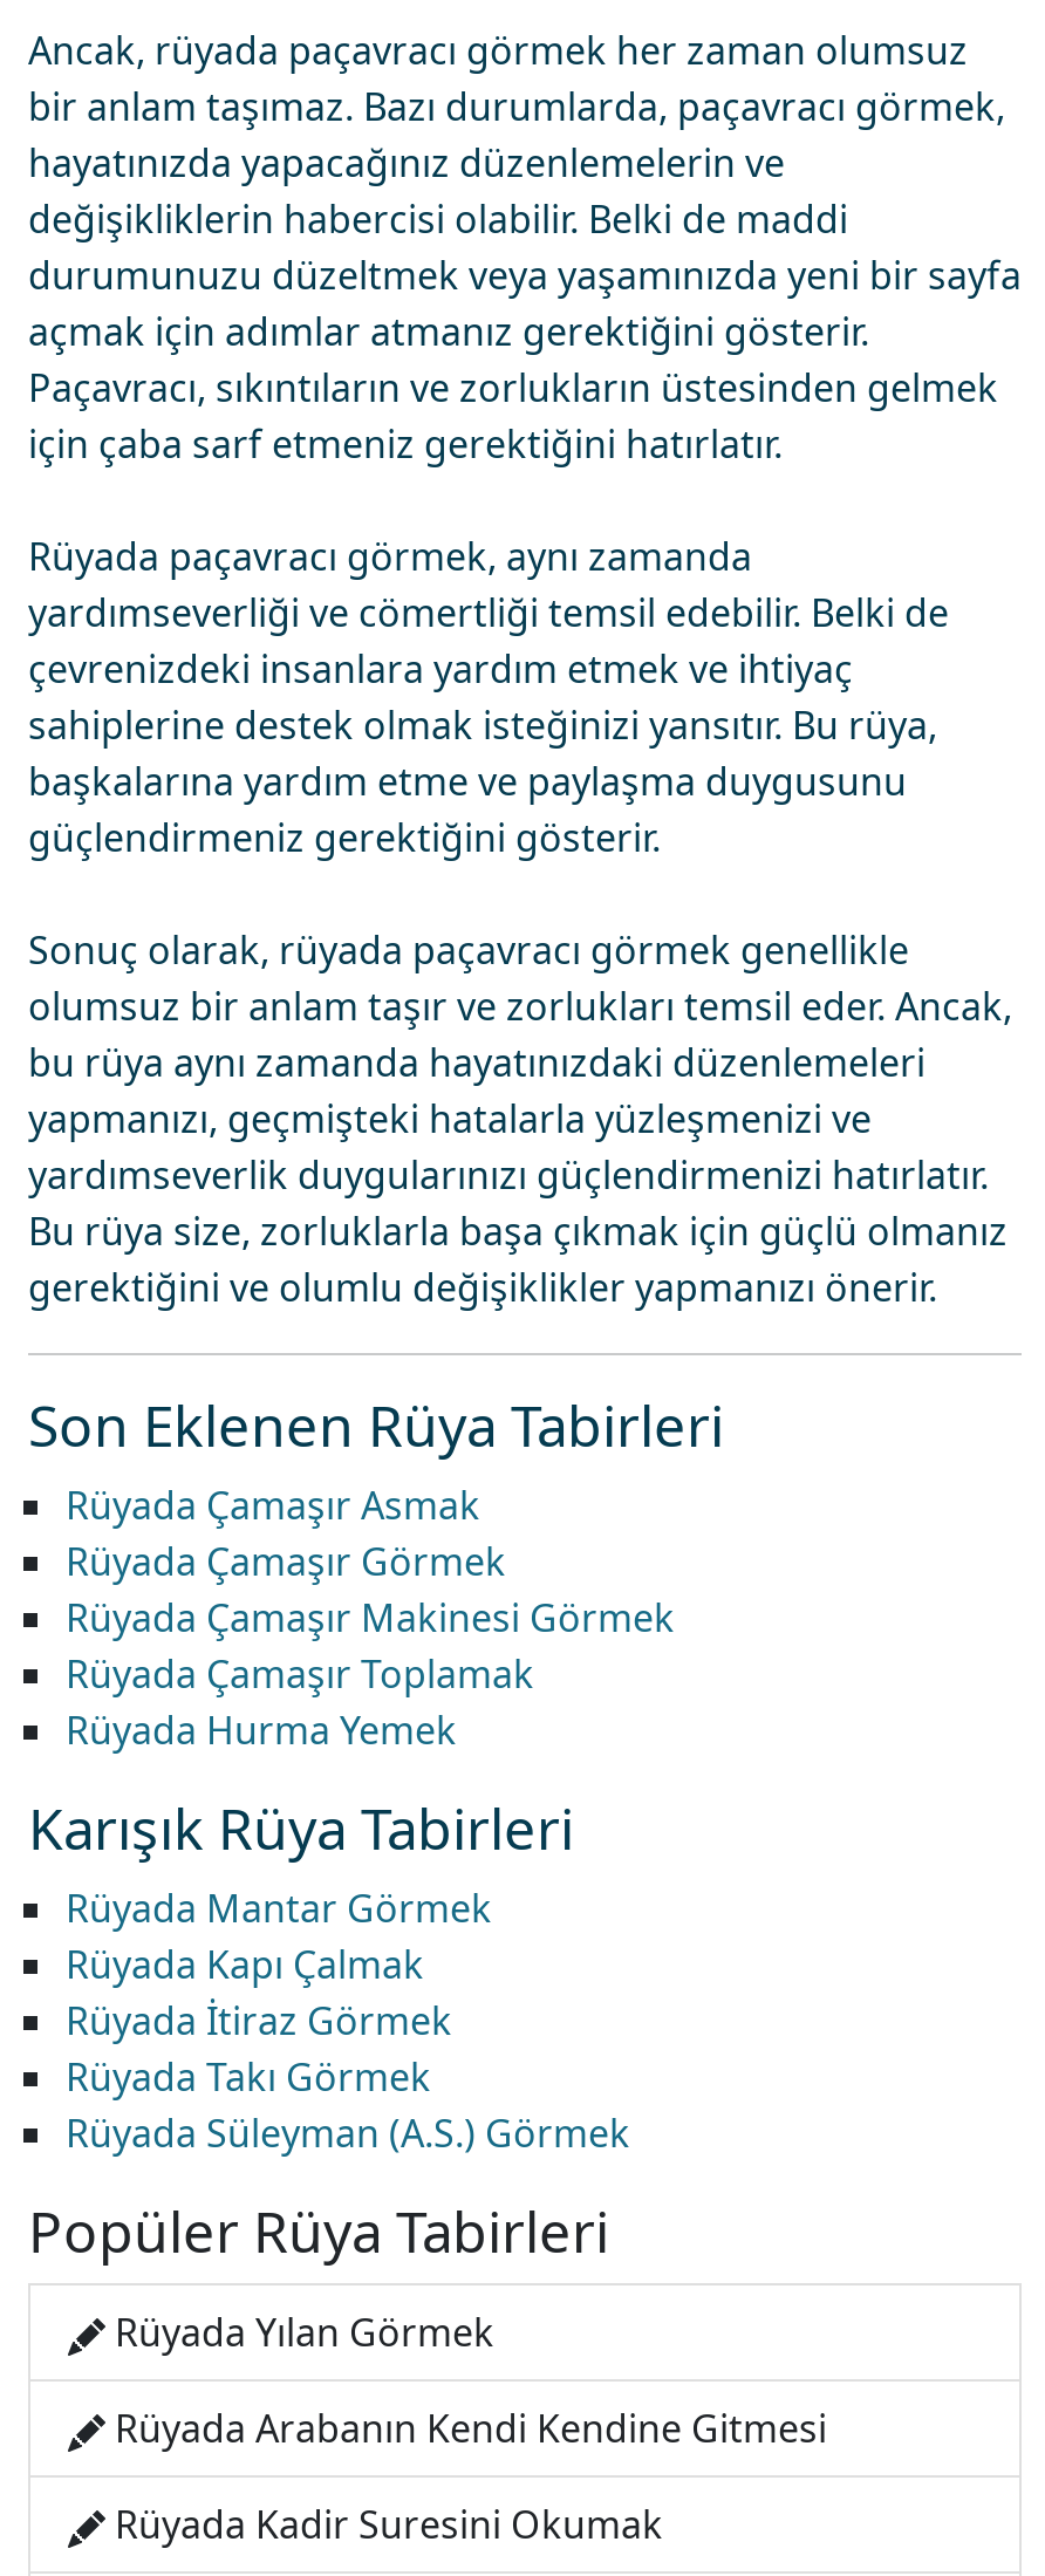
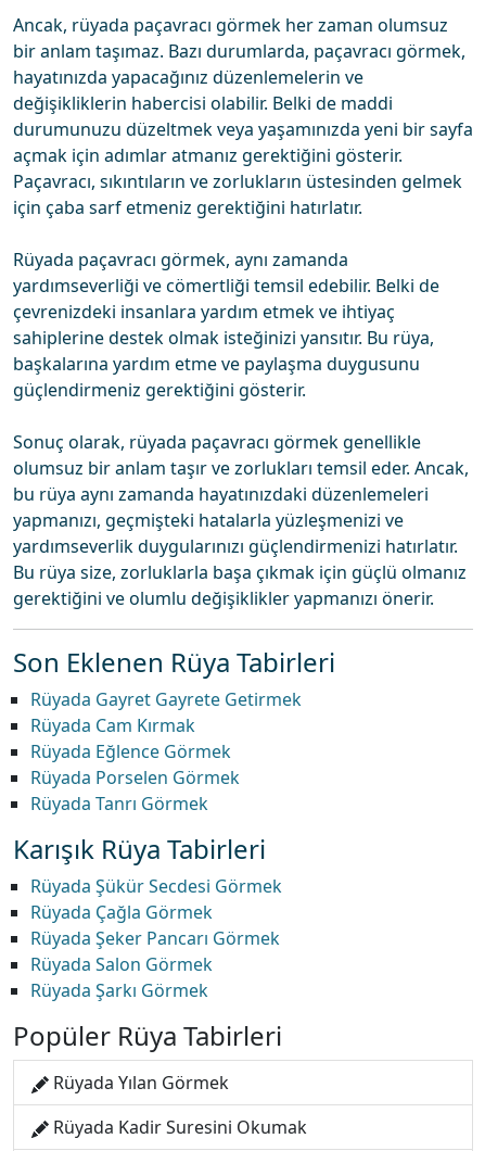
[66,1480,675,1756] Rüyada Çamaşır Asmak | Rüyada Çamaşır Görmek | Rüyada Çamaşır Makinesi Görmek | Rüyada Çamaşır Toplamak | Rüyada Hurma Yemek -> [30,687,302,815] Rüyada Gayret Gayrete Getirmek | Rüyada Cam Kırmak | Rüyada Eğlence Görmek | Rüyada Porselen Görmek | Rüyada Tanrı Görmek
[66,1883,630,2159] Rüyada Mantar Görmek | Rüyada Kapı Çalmak | Rüyada İtiraz Görmek | Rüyada Takı Görmek | Rüyada Süleyman (A.S.) Görmek -> [30,874,282,1002] Rüyada Şükür Secdesi Görmek | Rüyada Çağla Görmek | Rüyada Şeker Pancarı Görmek | Rüyada Salon Görmek | Rüyada Şarkı Görmek
[115,2403,827,2454] Rüyada Arabanın Kendi Kendine Gitmesi -> none

